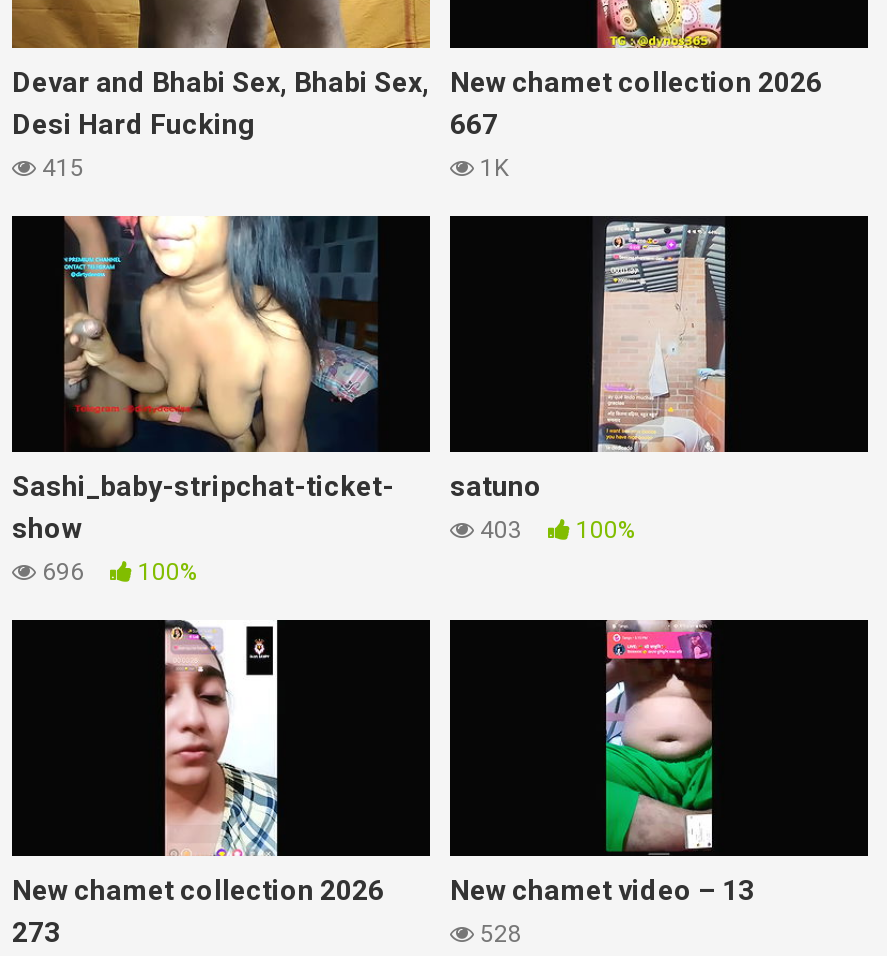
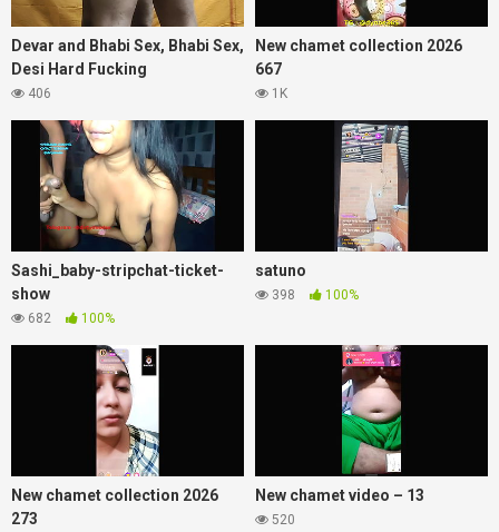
[36,154,84,182] 415 -> [25,86,51,101] 406
[474,516,636,544] 403 100% -> [268,287,359,303] 398 100%
[36,558,198,586] 696 100% -> [25,310,115,326] 682 100%
[474,920,522,948] 528 -> [268,512,295,527] 520

